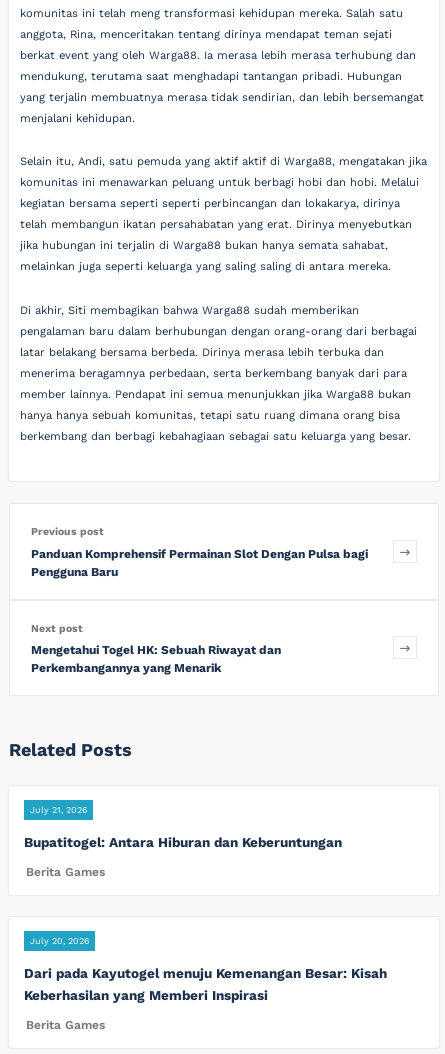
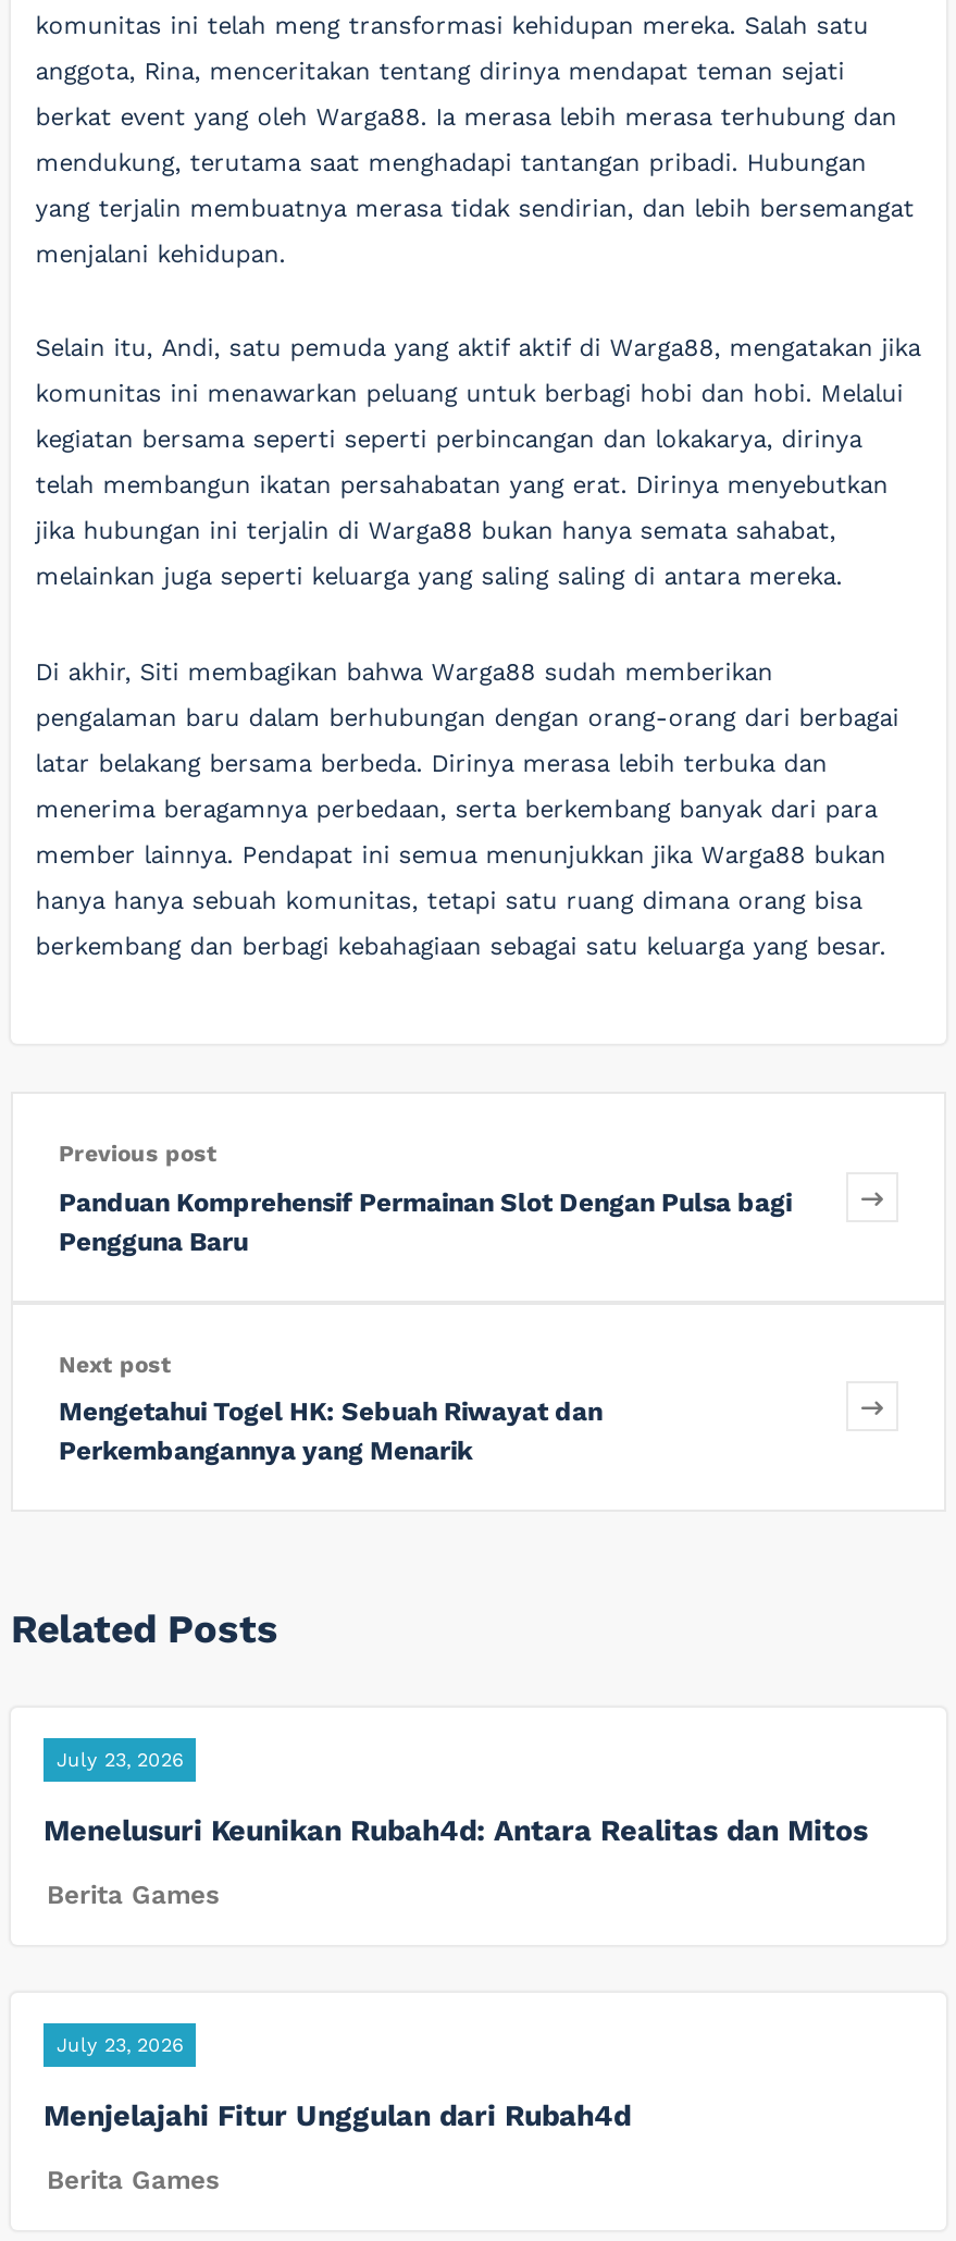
[30,805,87,815] July 21, 2026 -> [57,1748,183,1770] July 23, 2026
[24,834,342,850] Bupatitogel: Antara Hiburan dan Keberuntungan -> [44,1812,868,1846] Menelusuri Keunikan Rubah4d: Antara Realitas dan Mitos
[30,936,89,946] July 20, 2026 -> [57,2035,183,2056] July 23, 2026
[24,965,387,1003] Dari pada Kayutogel menuju Kemenangan Besar: Kisah | Keberhasilan yang Memberi Inspirasi -> [44,2098,631,2133] Menjelajahi Fitur Unggulan dari Rubah4d

